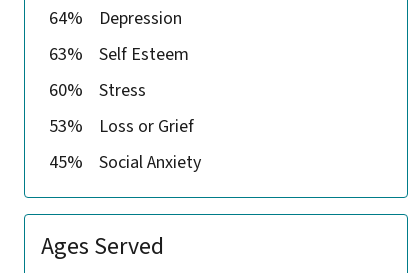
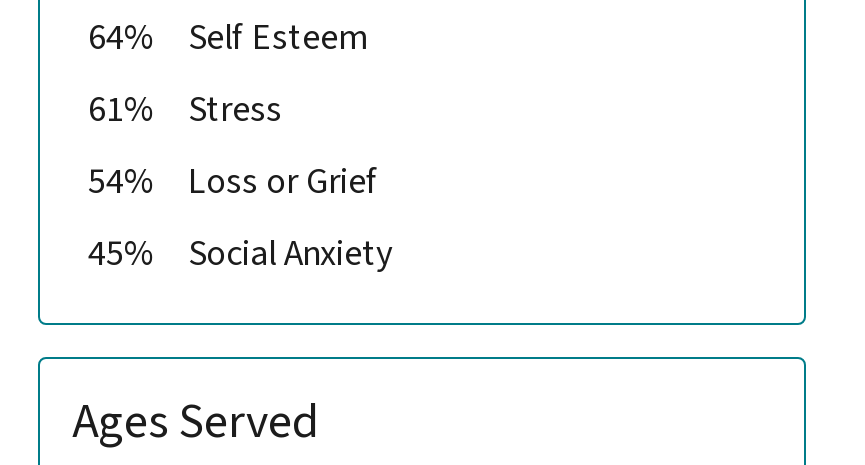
[49,6,182,67] Depression | 63% -> none
[49,78,146,103] 60% Stress -> [88,84,282,134] 61% Stress
[49,114,194,139] 53% Loss or Grief -> [88,156,378,206] 54% Loss or Grief

